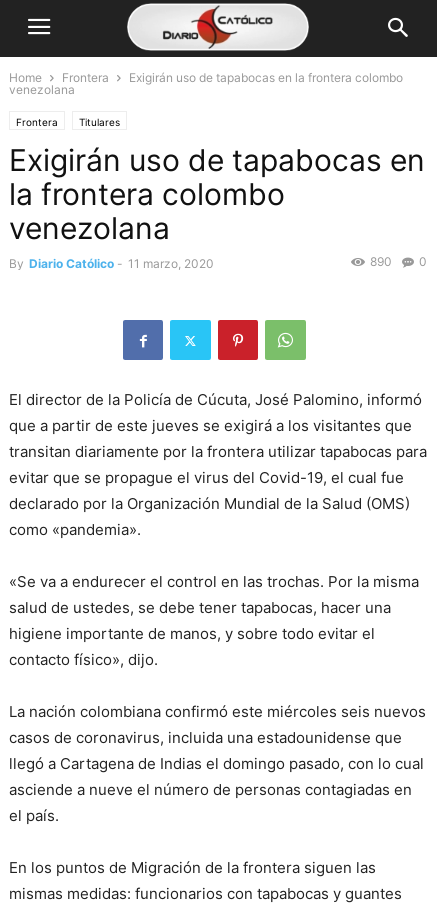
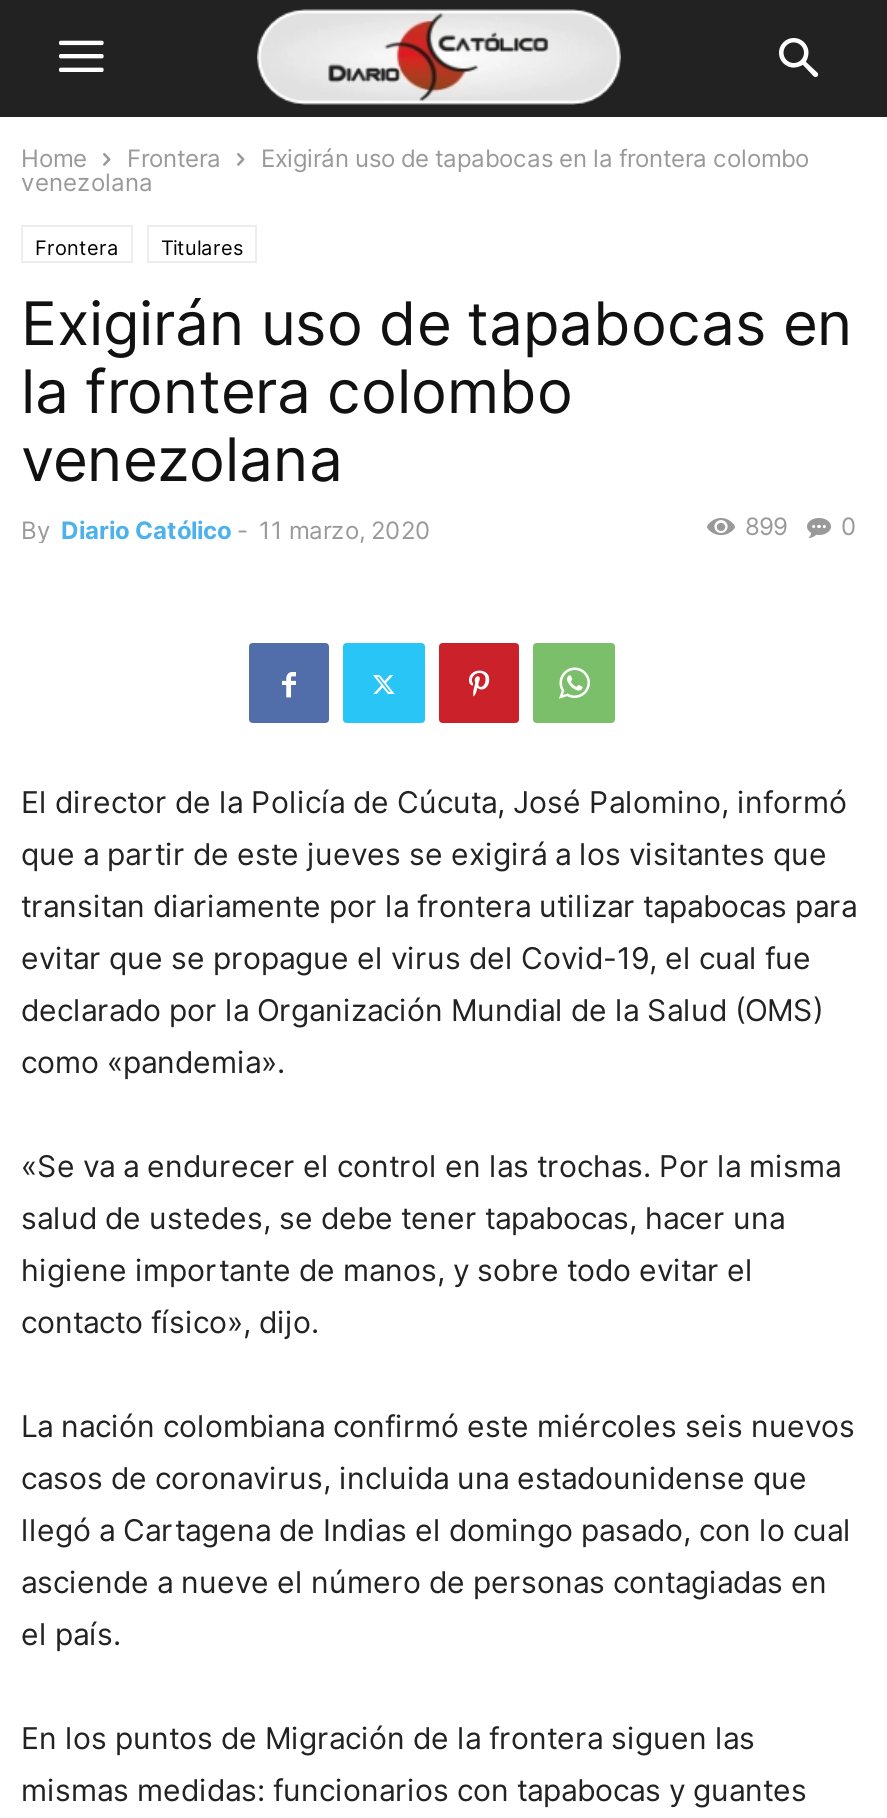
[370,254,427,269] 890 0 -> [745,511,857,541] 899 0

